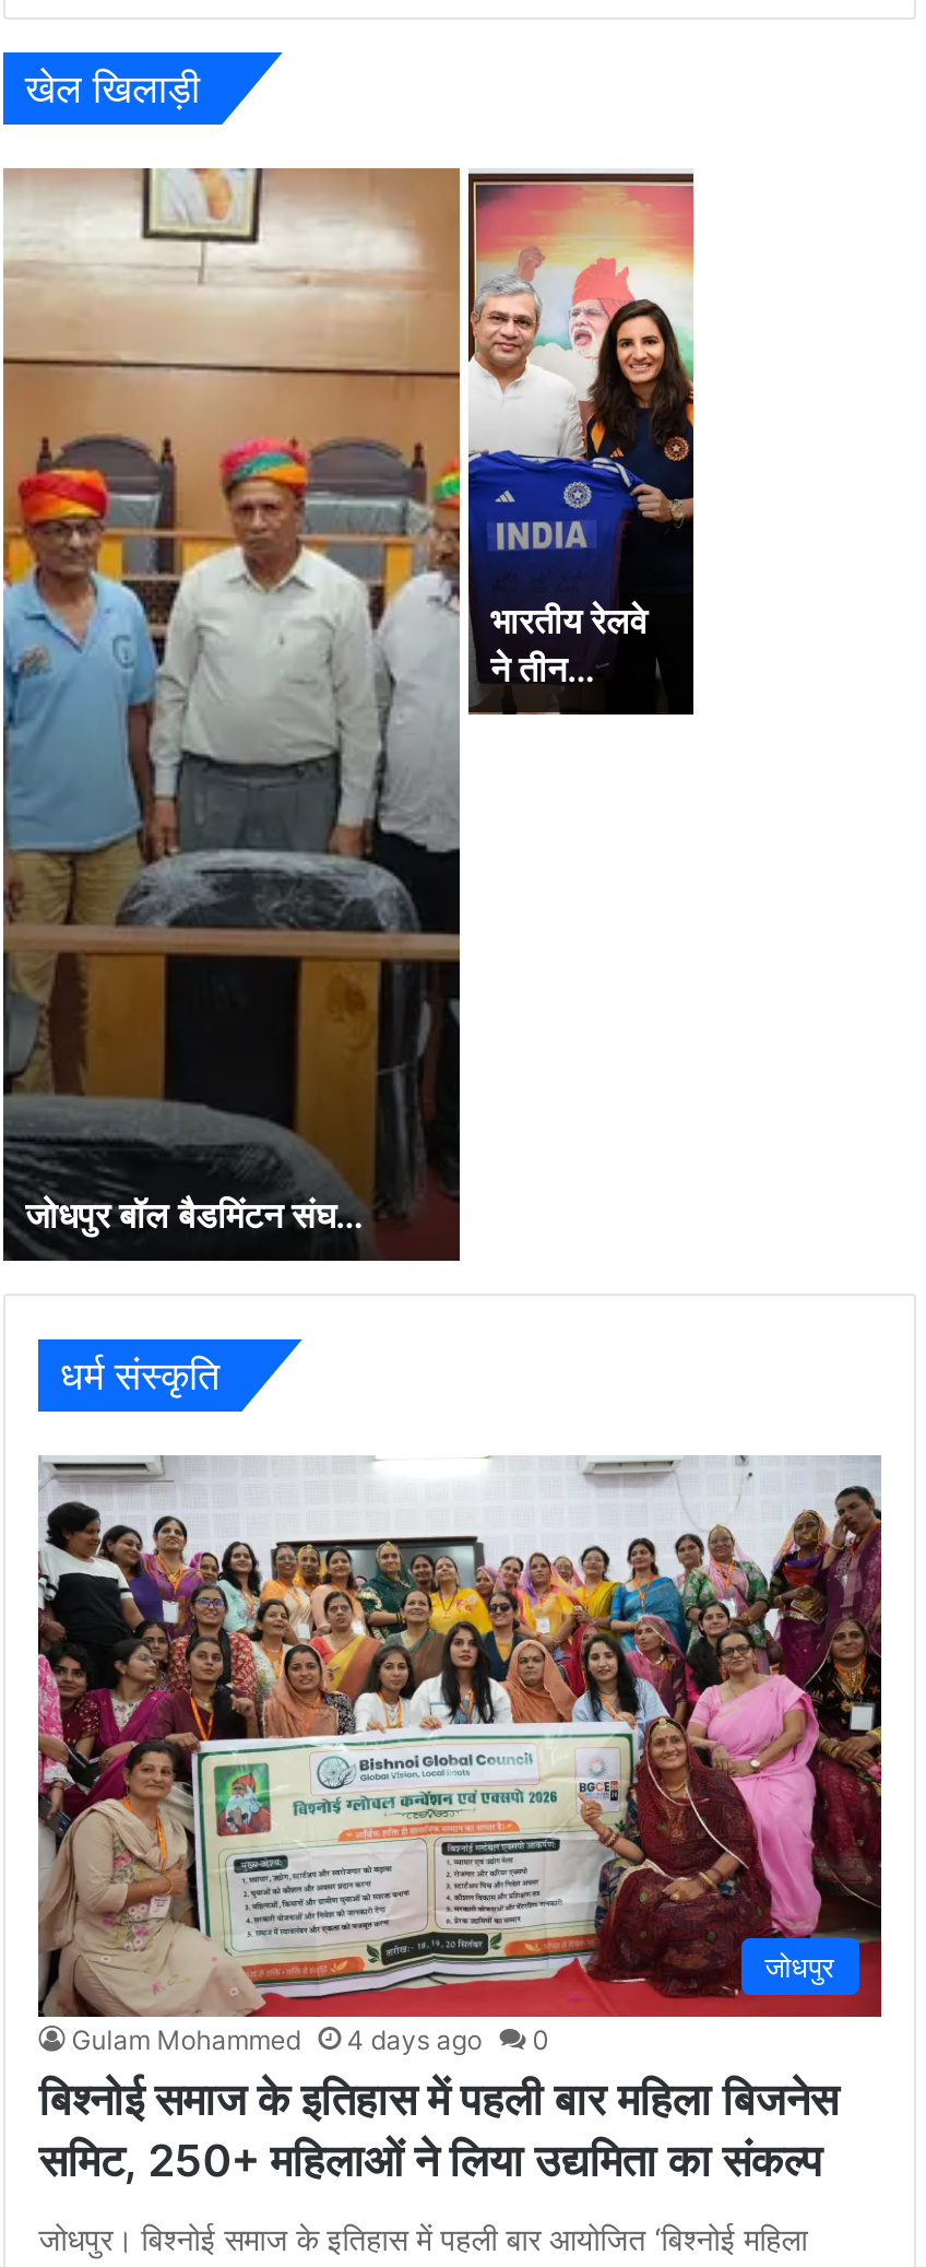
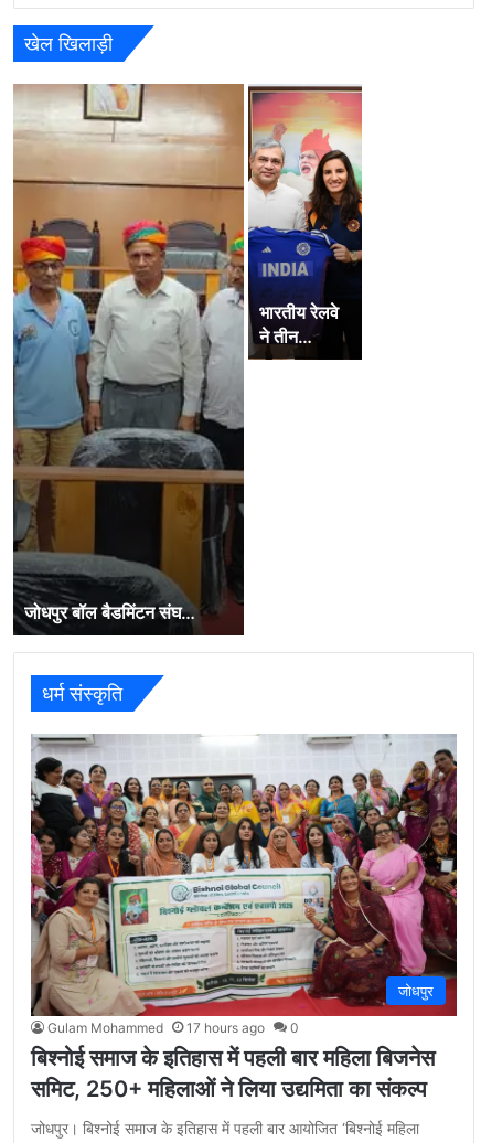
[72,2023,550,2056] Gulam Mohammed 4 days ago 0 -> [48,1020,299,1036] Gulam Mohammed 17 hours ago 0

